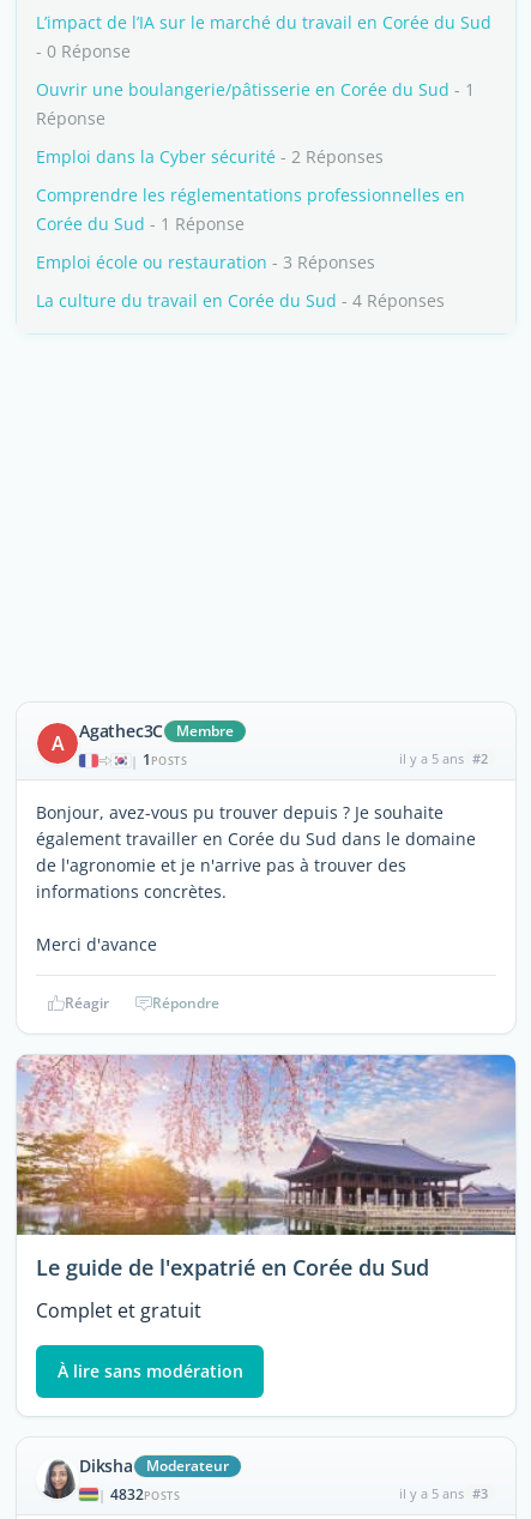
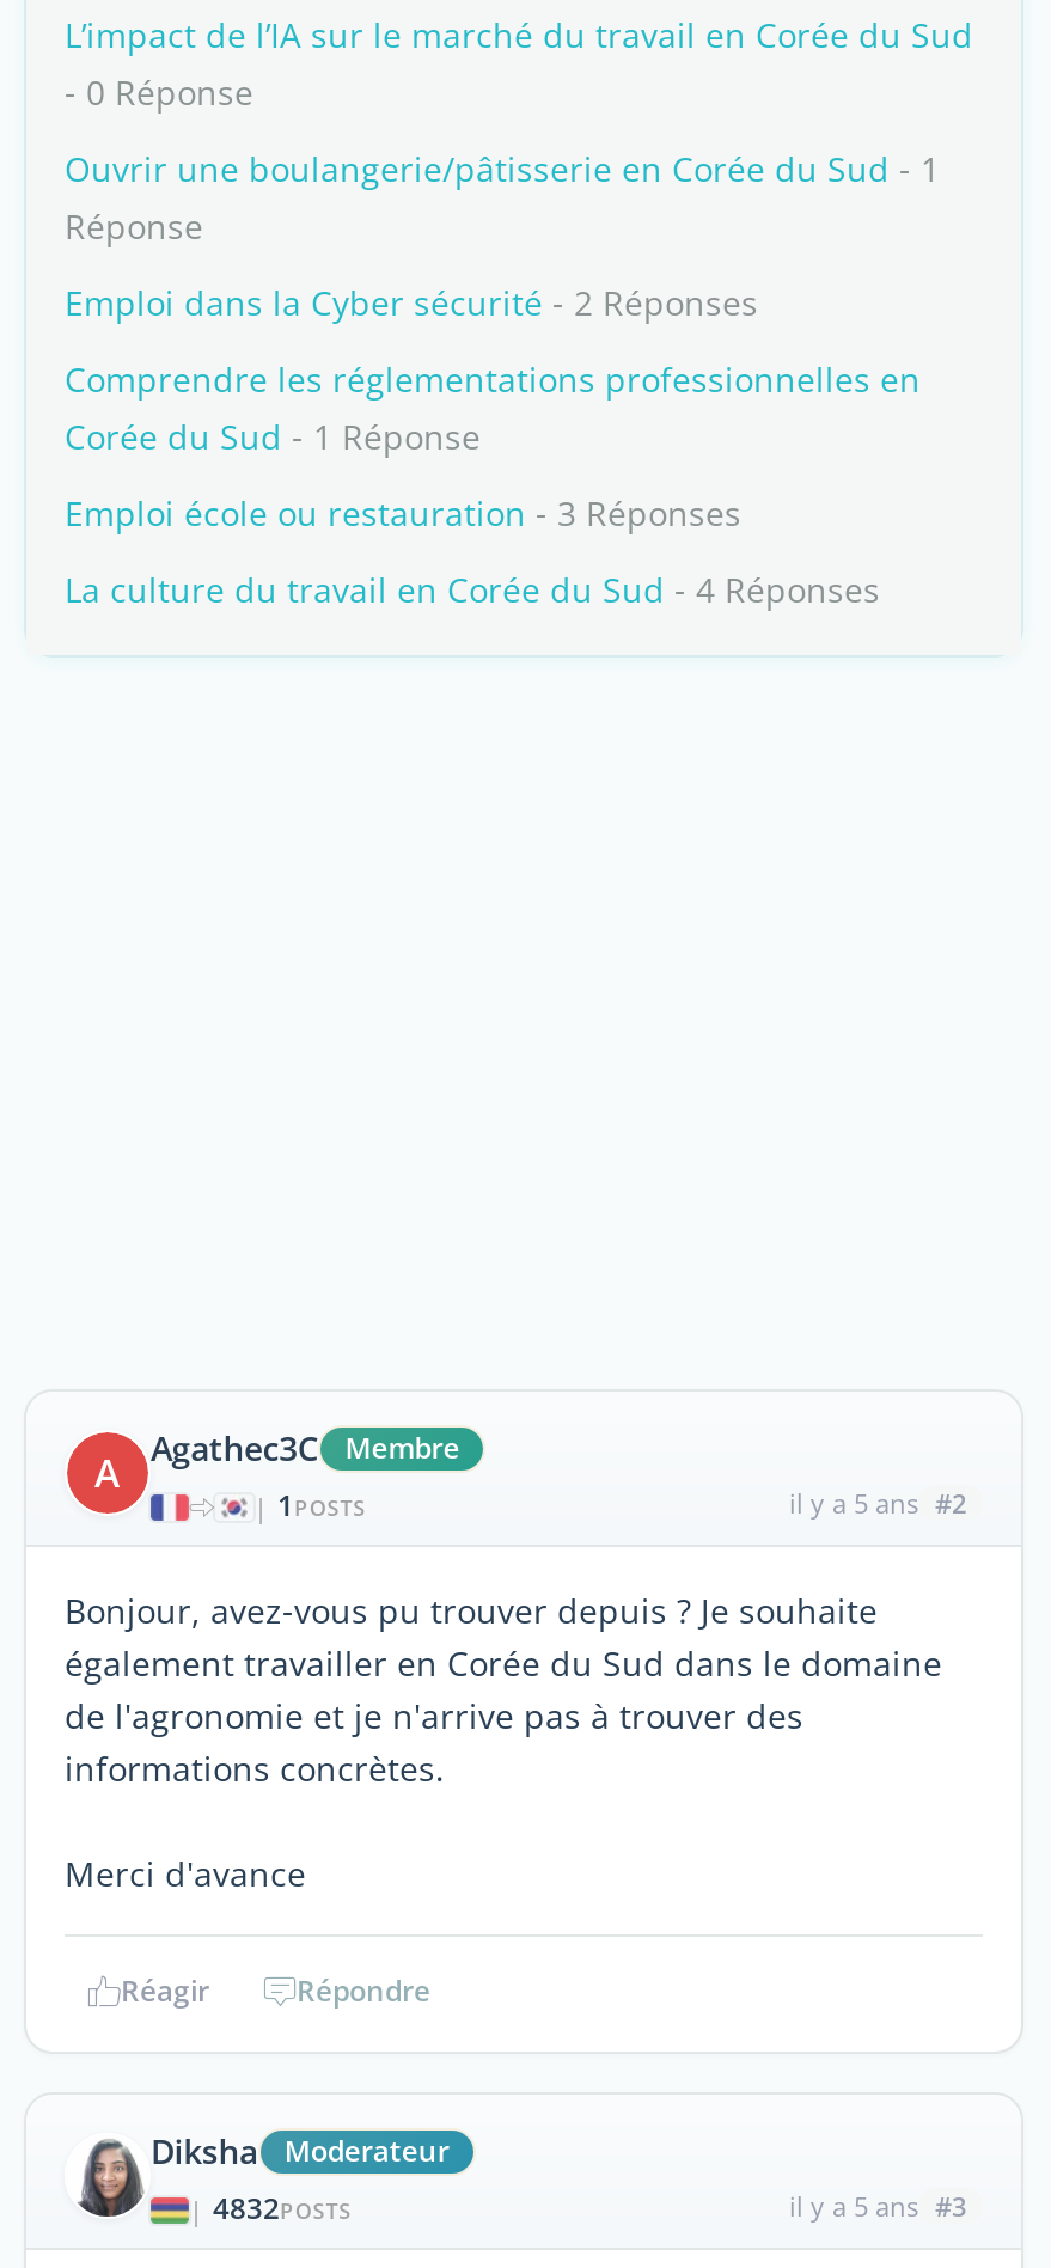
[16,1054,517,1383] [image] | Le guide de l'expatrié en Corée du Sud | Complet et gratuit | À lire sans modération -> none

